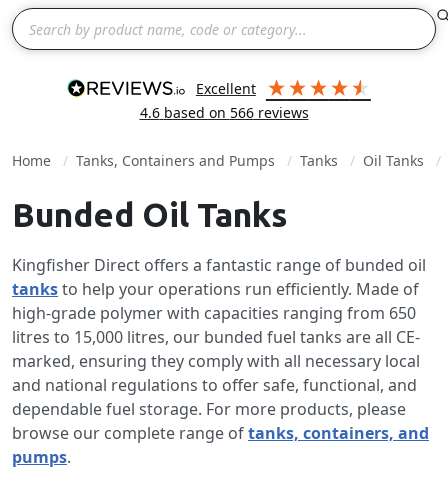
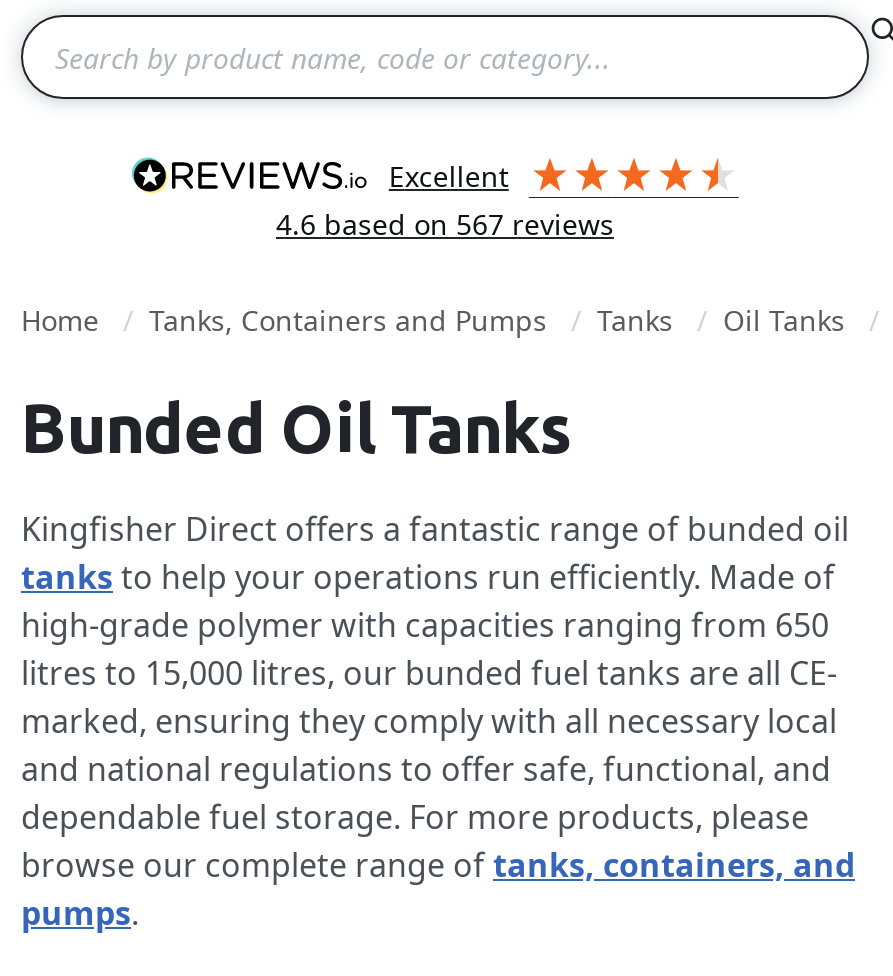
[139,103,308,122] 4.6 based on 566 reviews -> [276,205,614,243] 4.6 based on 567 reviews

